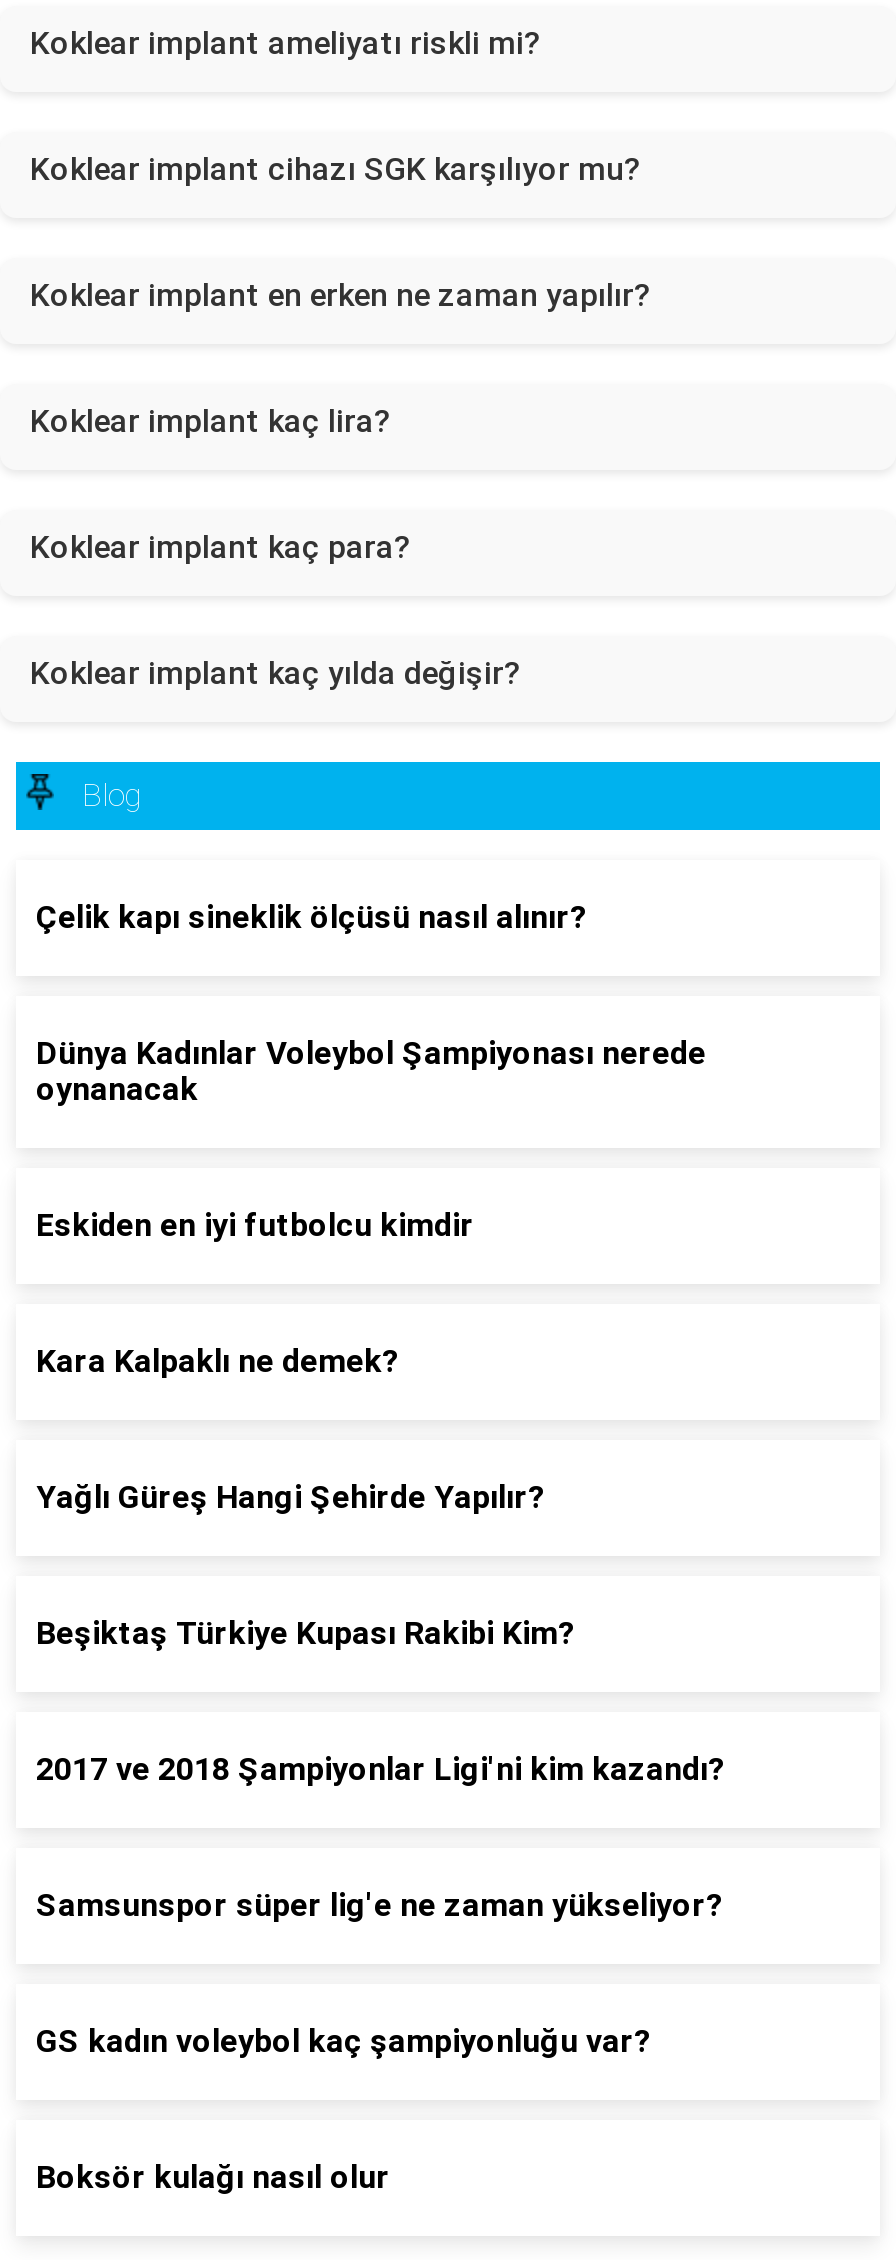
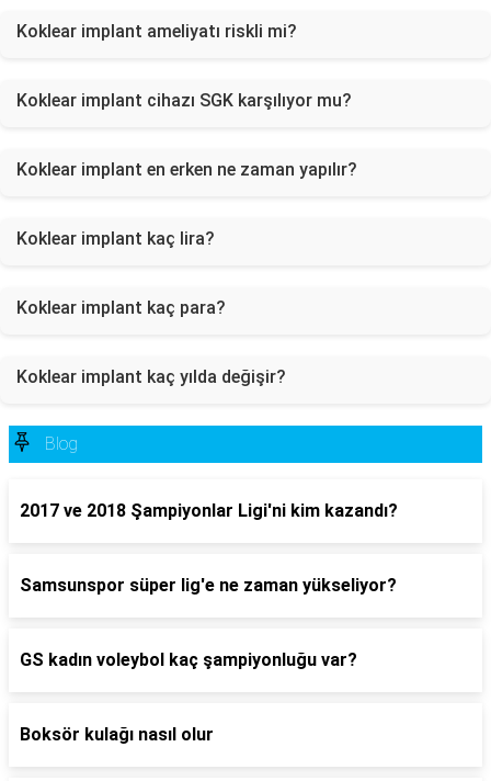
[36,898,588,936] Çelik kapı sineklik ölçüsü nasıl alınır? -> none
[36,1034,706,1108] Dünya Kadınlar Voleybol Şampiyonası nerede | oynanacak -> none
[36,1206,474,1244] Eskiden en iyi futbolcu kimdir -> none
[36,1342,400,1380] Kara Kalpaklı ne demek? -> none
[36,1478,546,1516] Yağlı Güreş Hangi Şehirde Yapılır? -> none
[36,1614,576,1652] Beşiktaş Türkiye Kupası Rakibi Kim? -> none

